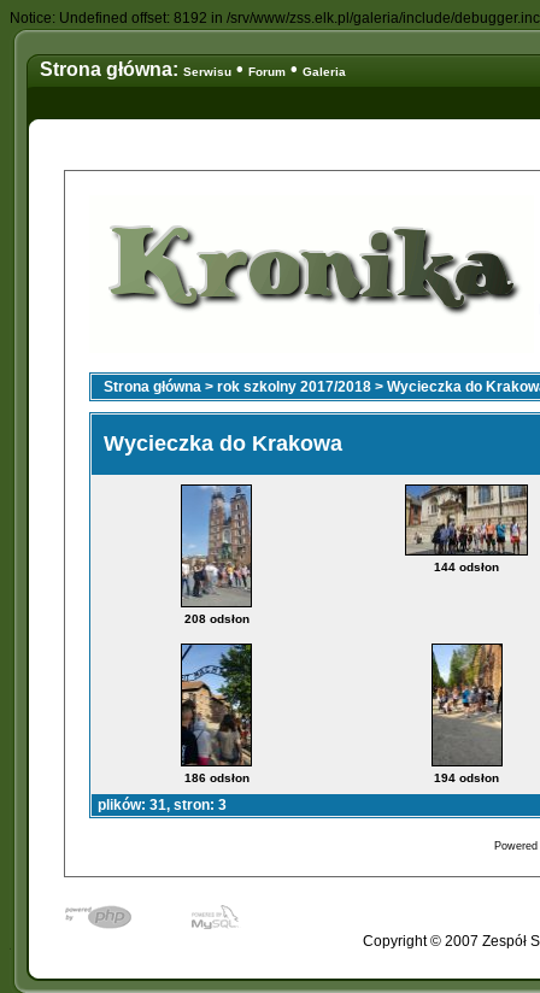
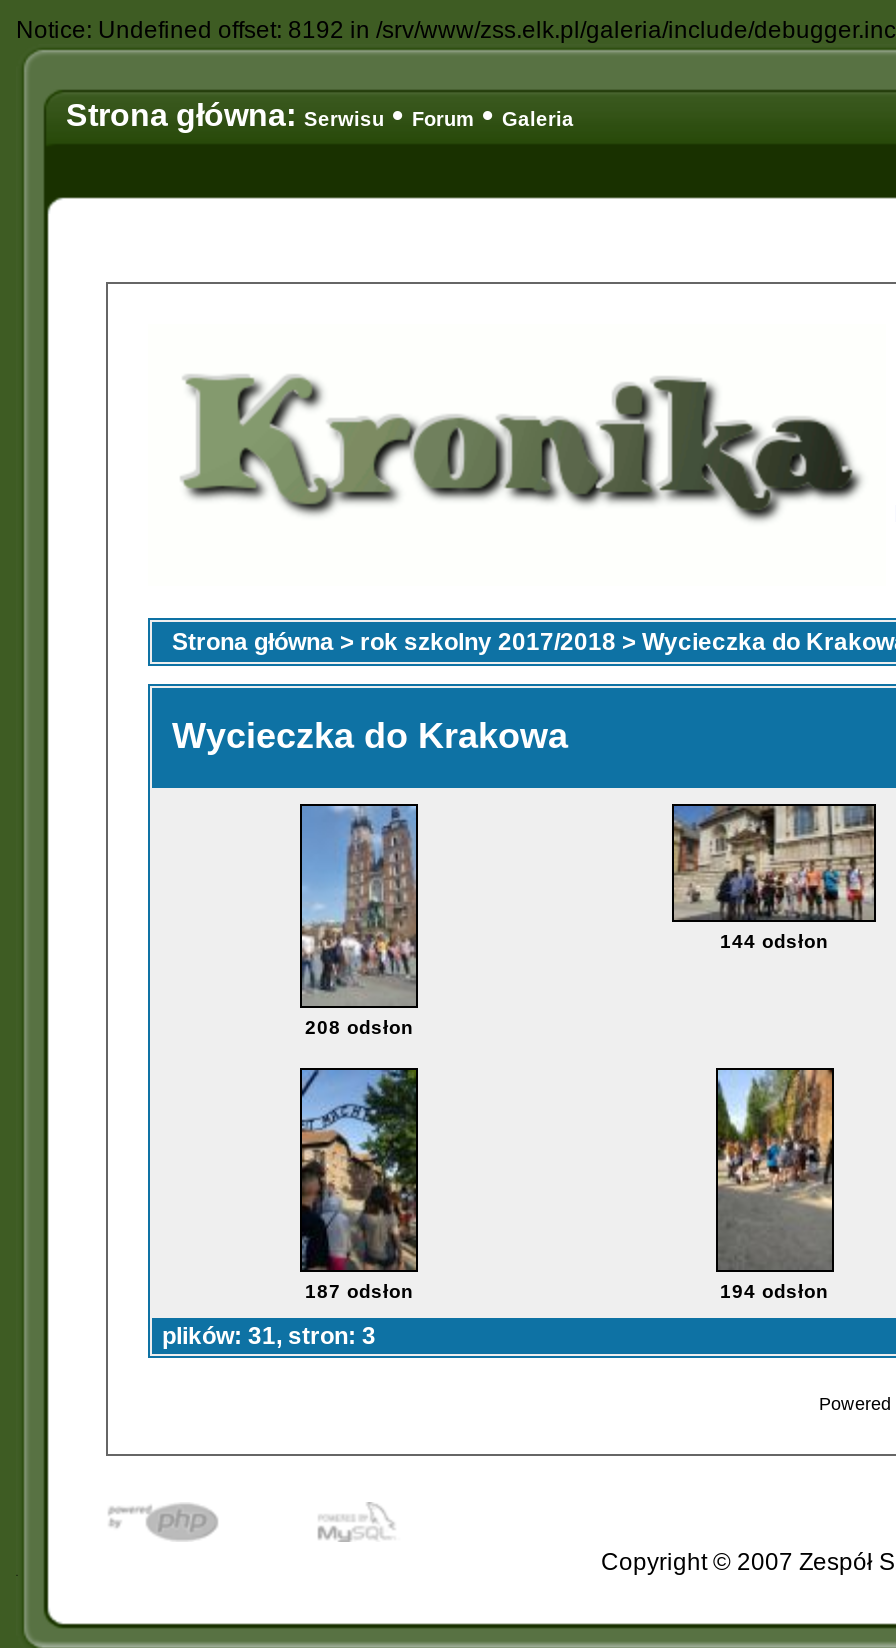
[184,771,249,785] 186 odsłon -> [305,1280,413,1302] 187 odsłon

